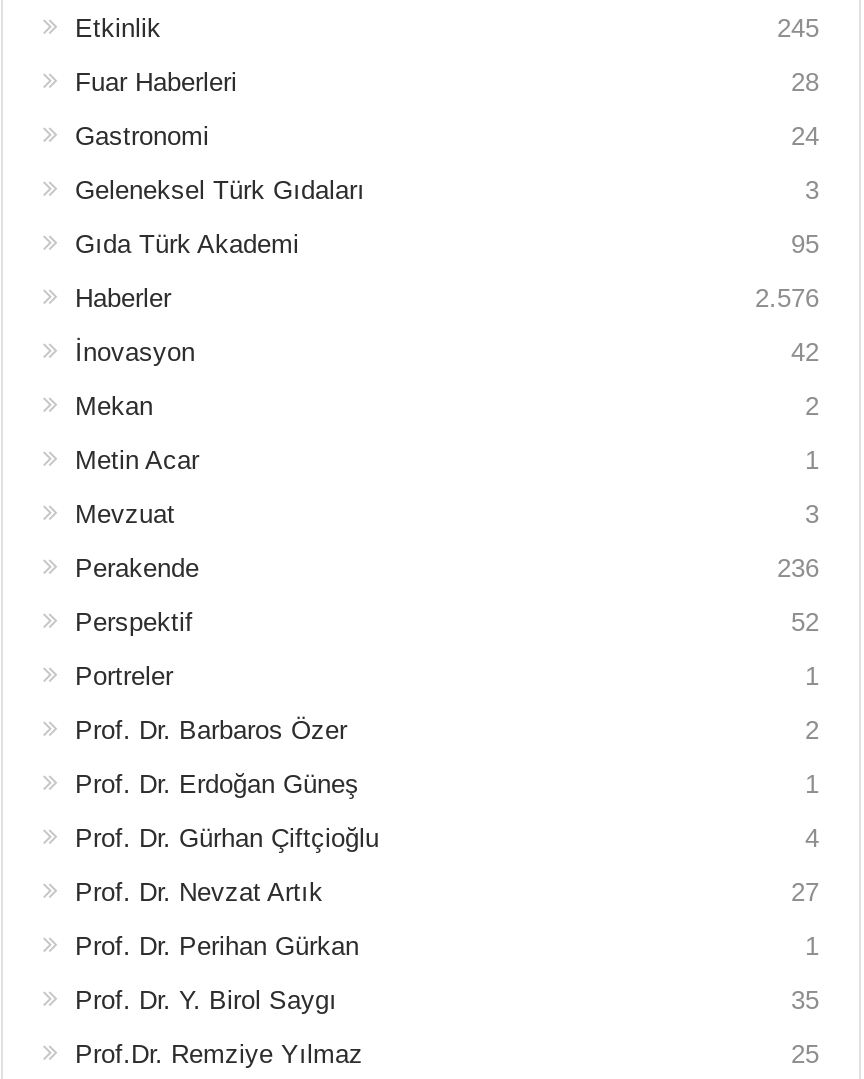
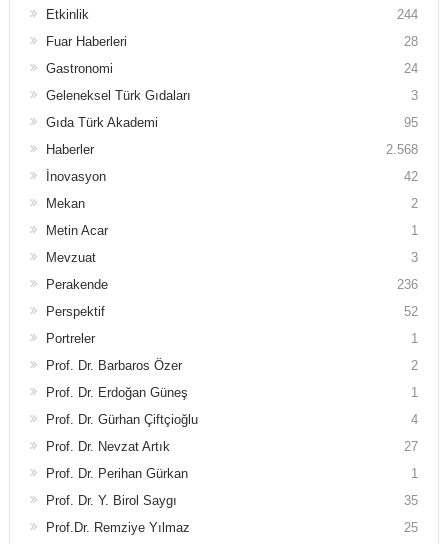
[777,13,819,43] 245 -> [397,7,418,22] 244
[755,283,819,313] 2.576 -> [386,142,418,157] 2.568

